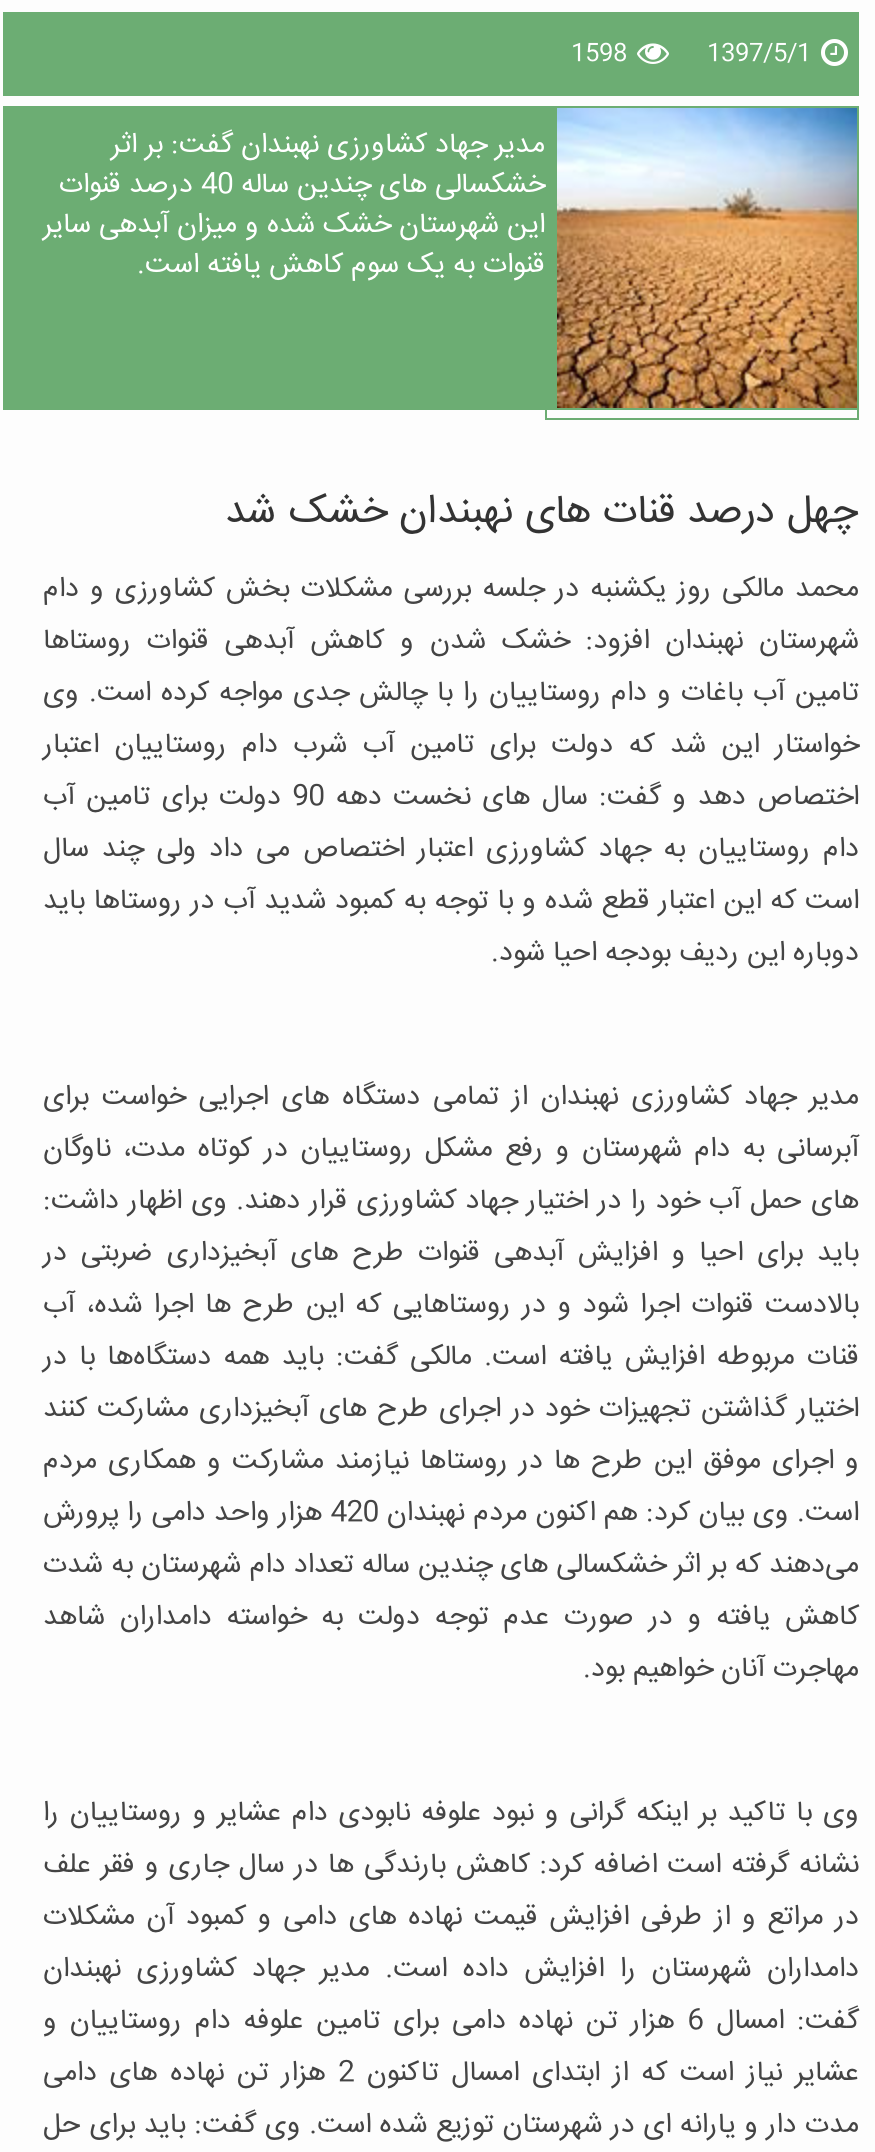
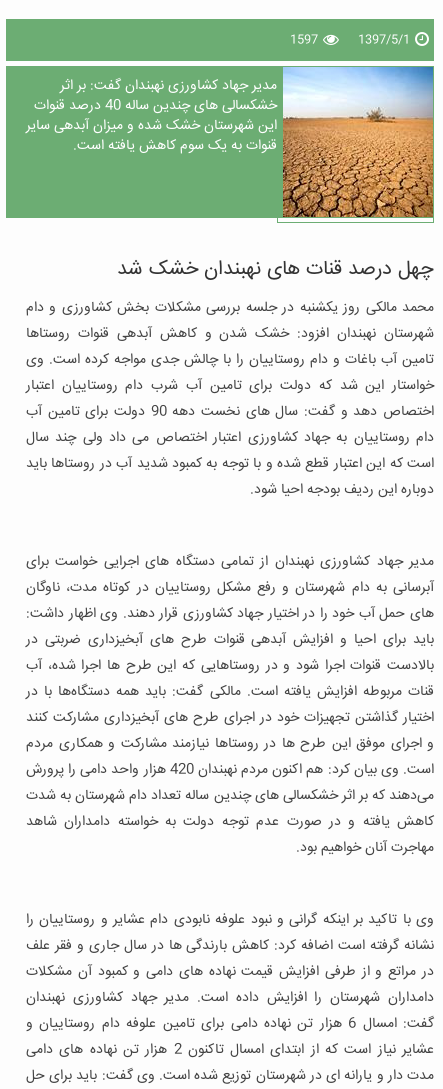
[571,36,627,74] 1598 -> [290,31,318,50] 1597

